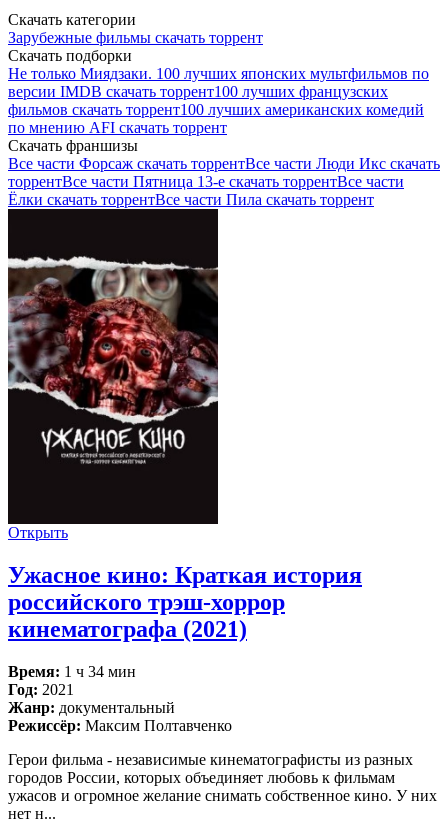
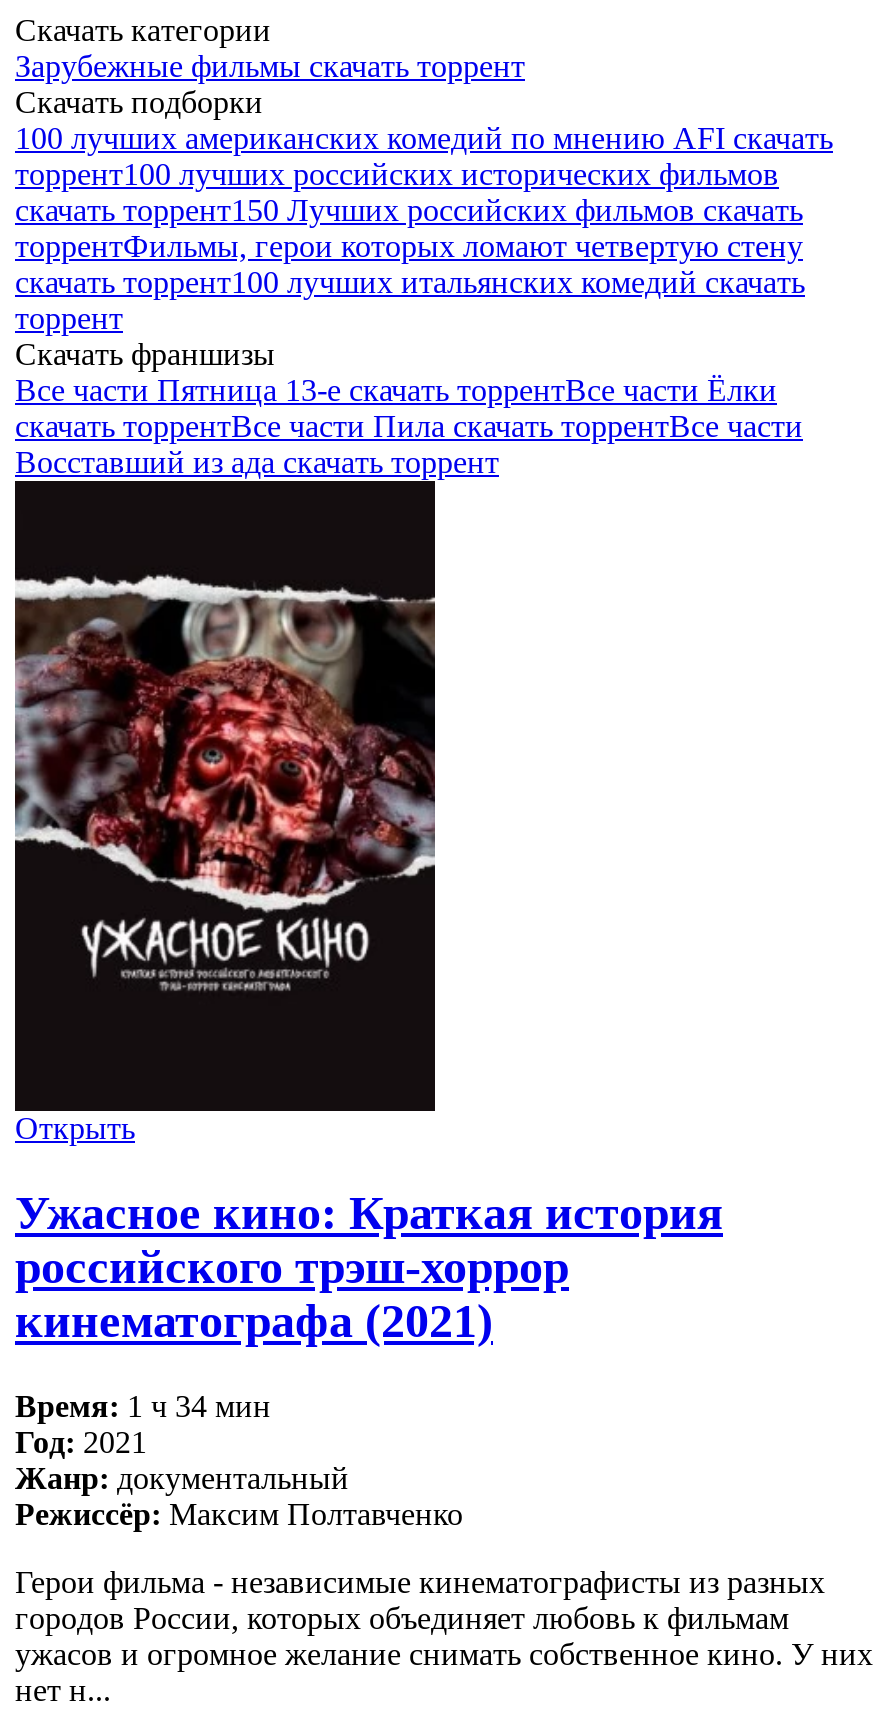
[8,65,429,136] Не только Миядзаки. 100 лучших японских мультфильмов по | версии IMDB скачать торрент100 лучших французских | фильмов скачать торрент100 лучших американских комедий | по мнению AFI скачать торрент -> [15,121,833,335] 100 лучших американских комедий по мнению AFI скачать | торрент100 лучших российских исторических фильмов | скачать торрент150 Лучших российских фильмов скачать | торрентФильмы, герои которых ломают четвертую стену | скачать торрент100 лучших итальянских комедий скачать | торрент
[8,155,440,208] Все части Форсаж скачать торрентВсе части Люди Икс скачать | торрентВсе части Пятница 13-е скачать торрентВсе части | Ёлки скачать торрентВсе части Пила скачать торрент -> [15,373,803,479] Все части Пятница 13-е скачать торрентВсе части Ёлки | скачать торрентВсе части Пила скачать торрентВсе части | Восставший из ада скачать торрент

